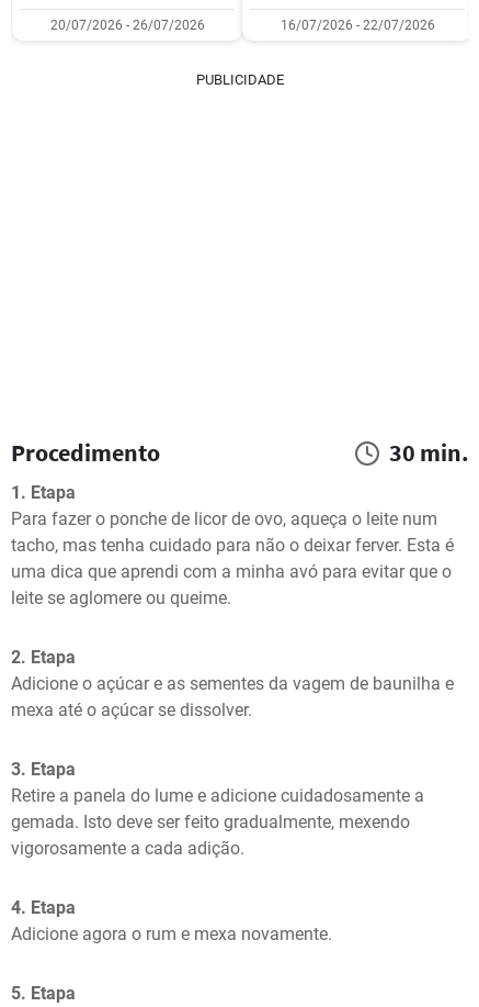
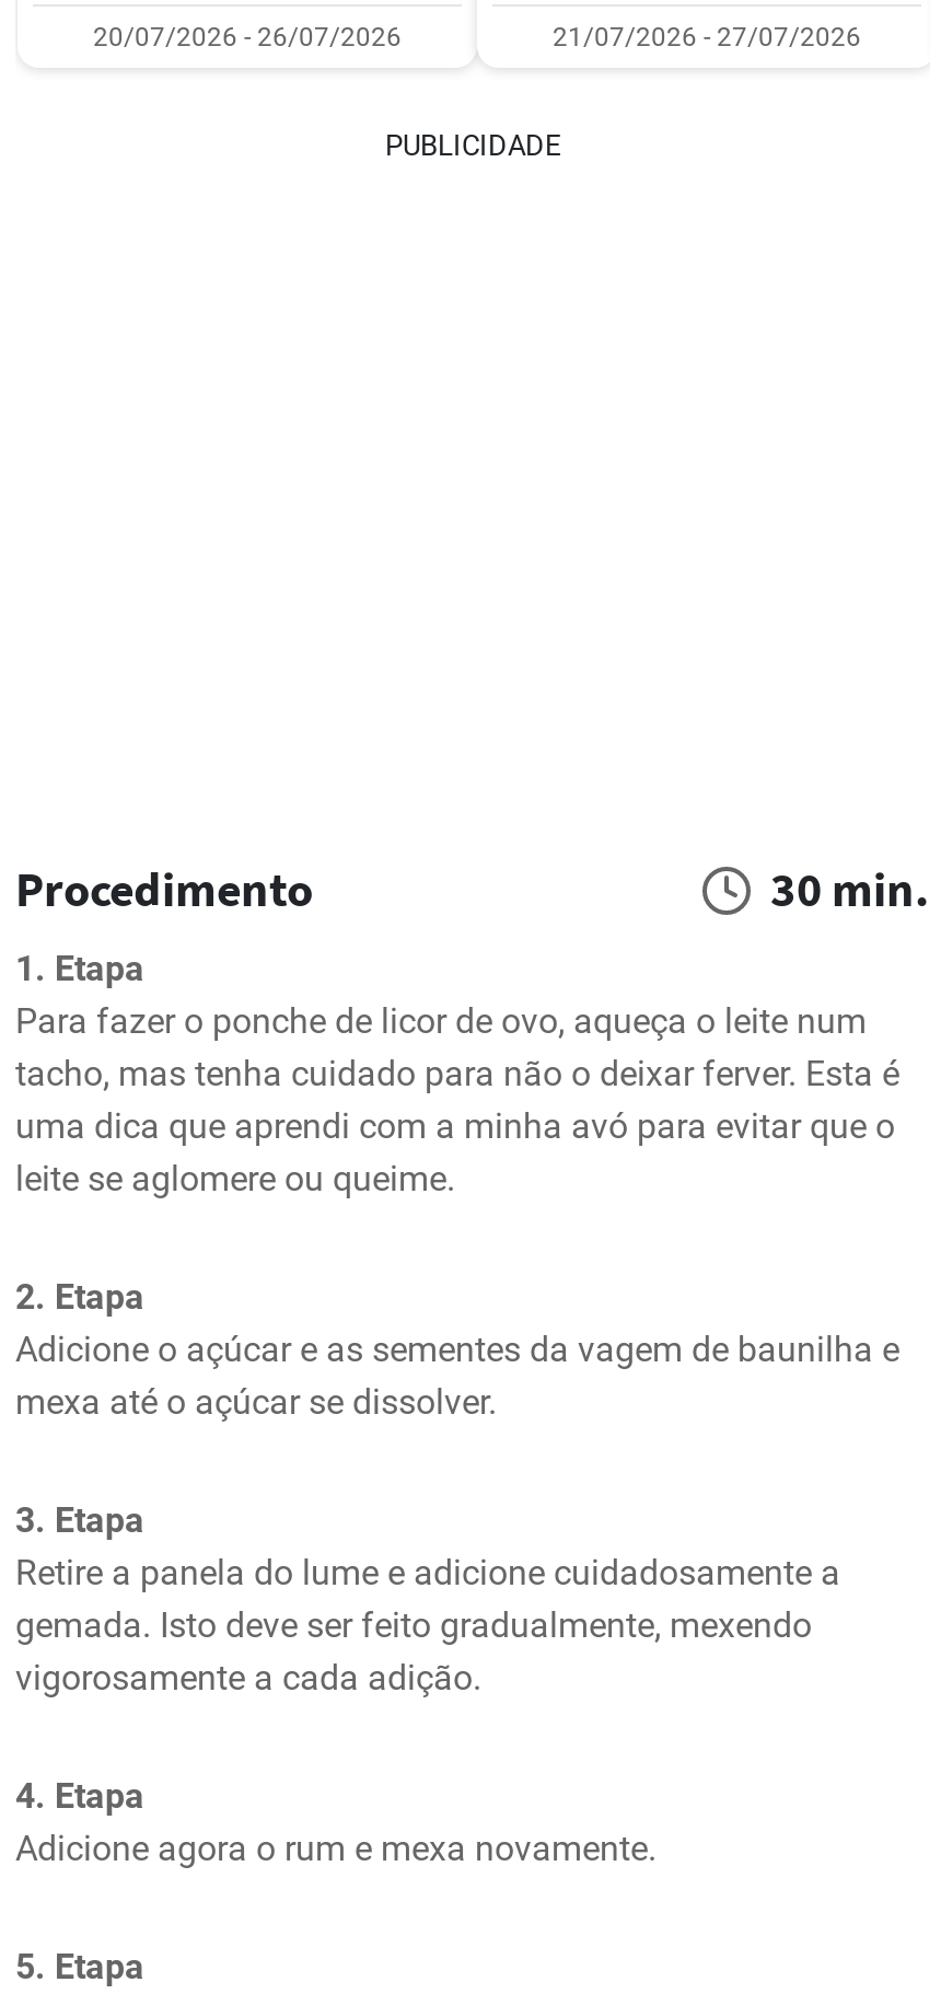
[280,18,435,33] 16/07/2026 - 22/07/2026 -> [553,22,861,53] 21/07/2026 - 27/07/2026

